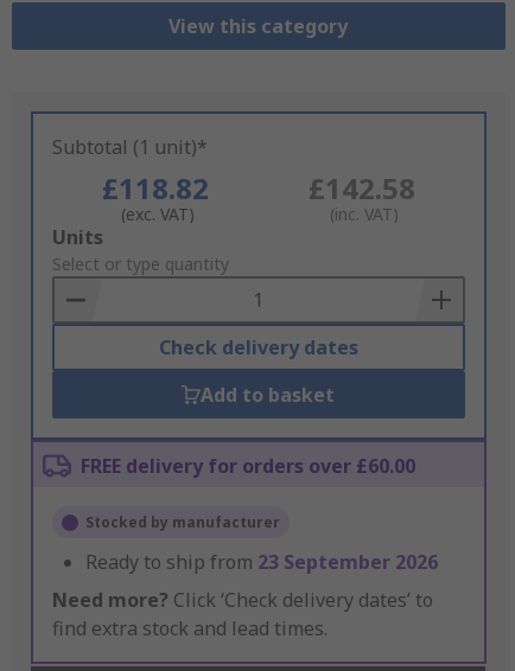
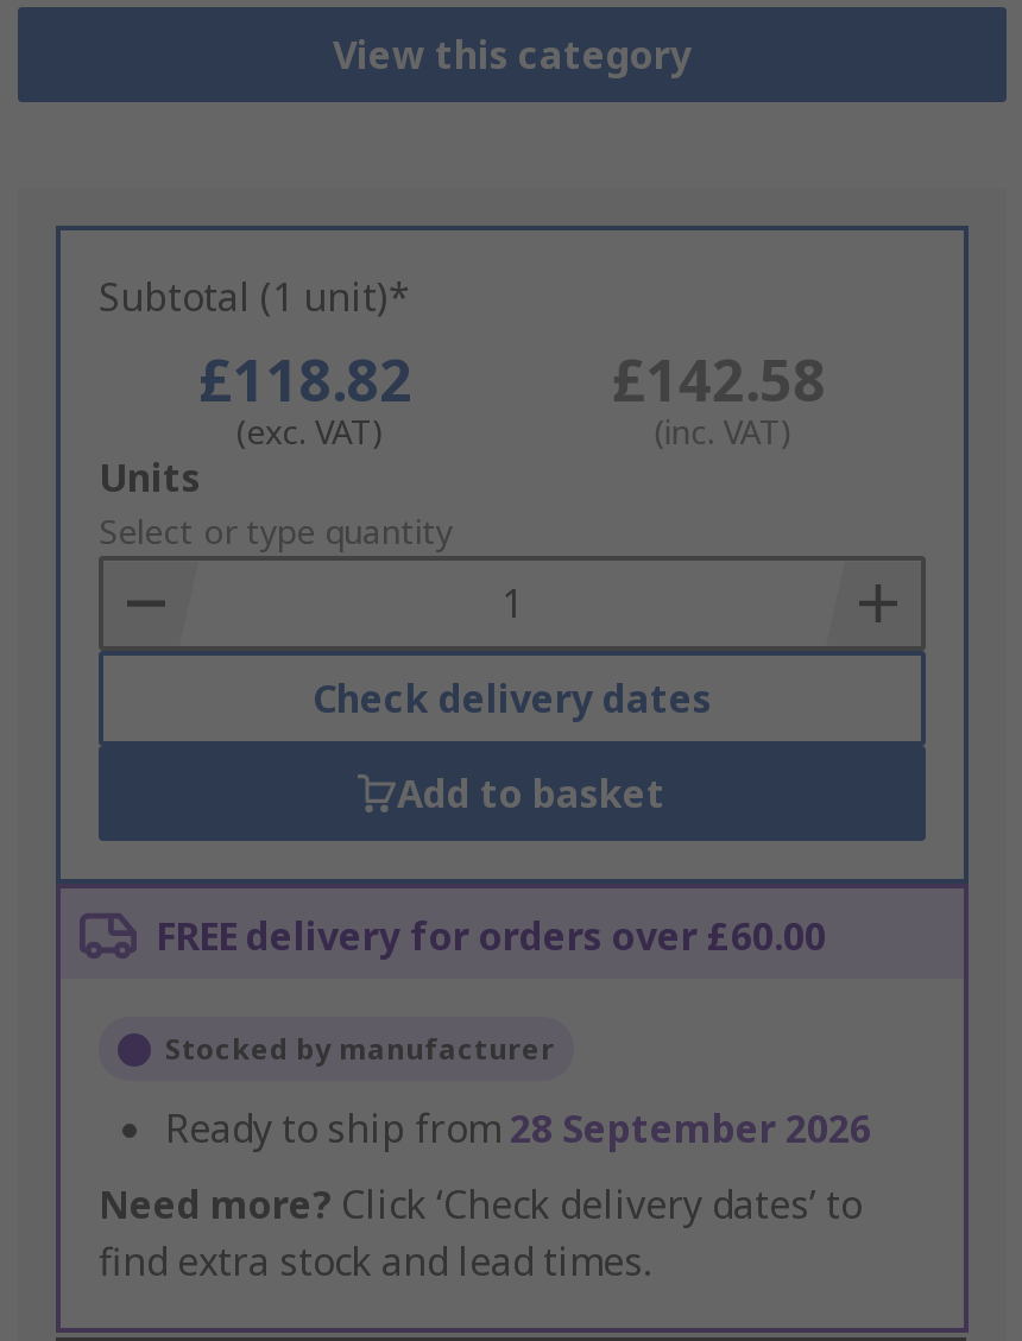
[85,549,438,576] Ready to ship from 23 September 2026 -> [165,1103,871,1156] Ready to ship from 28 September 2026

